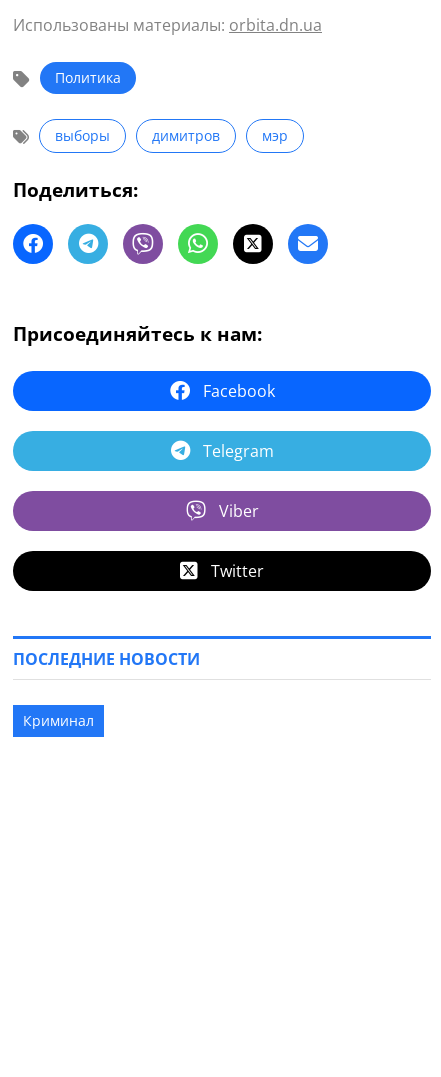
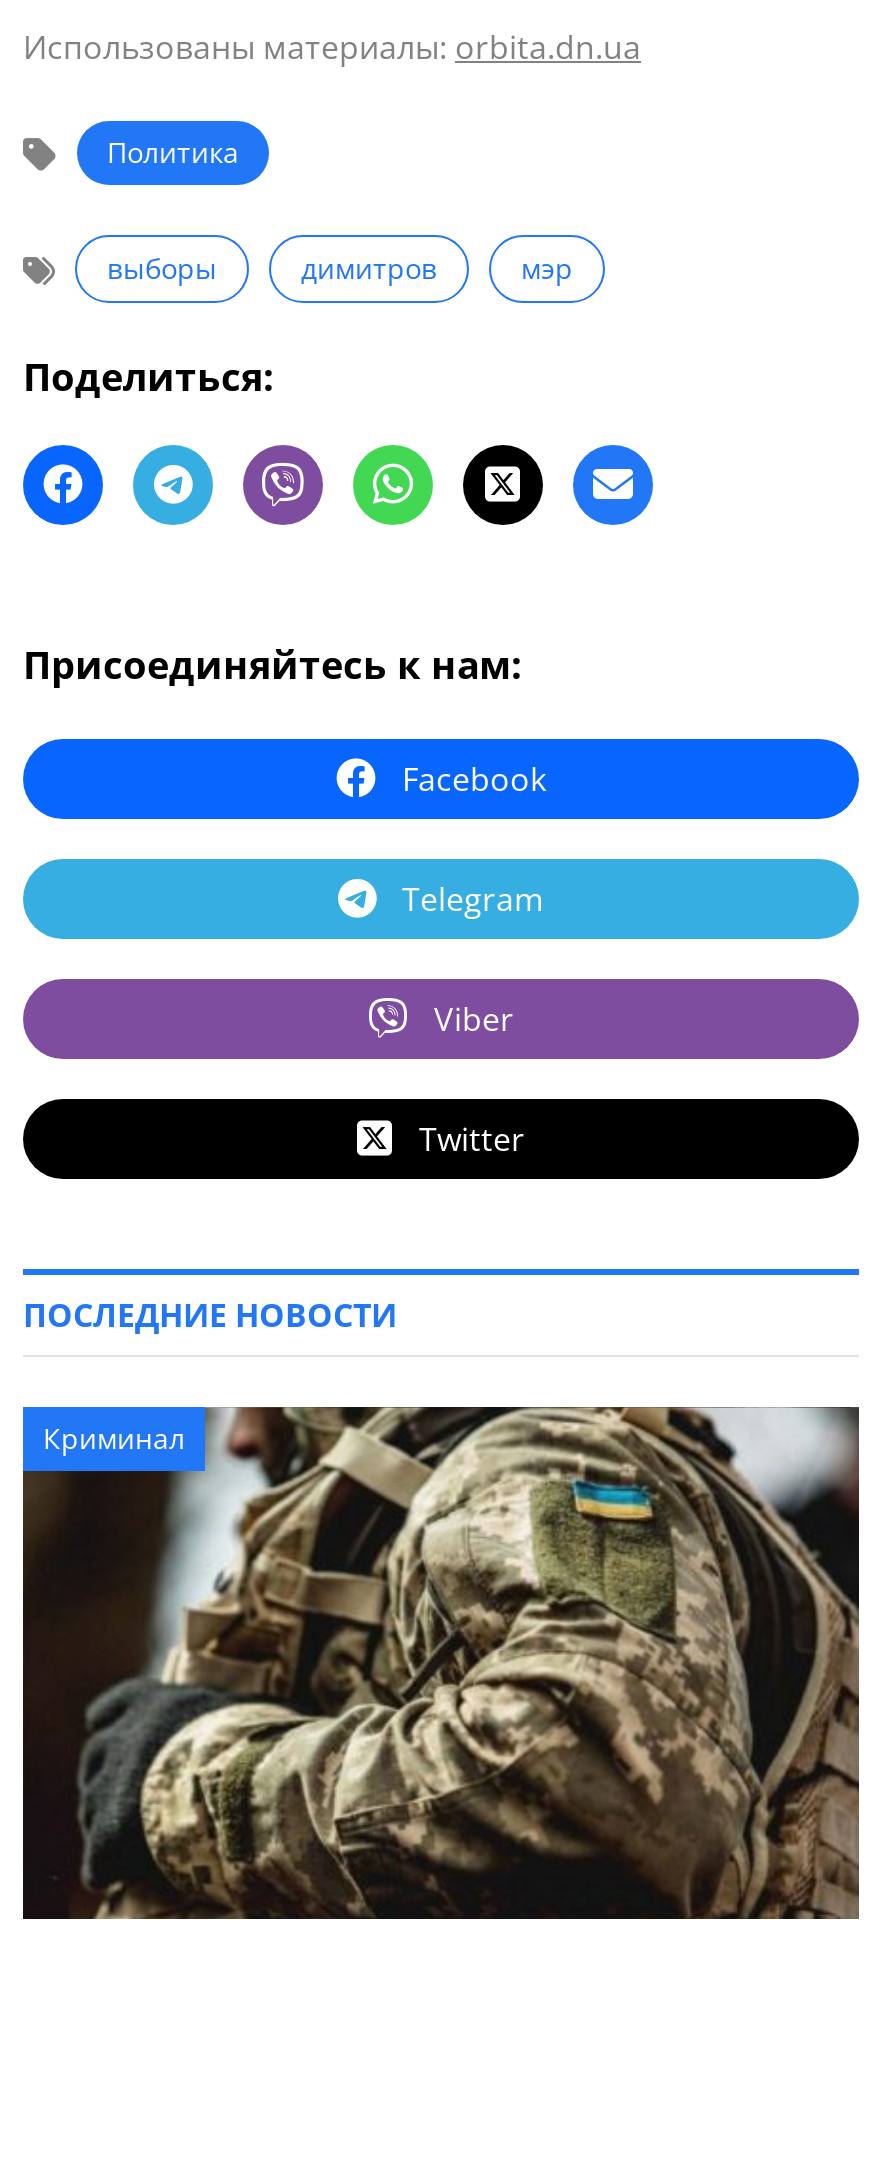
none -> [21,1405,861,1921] [image]

